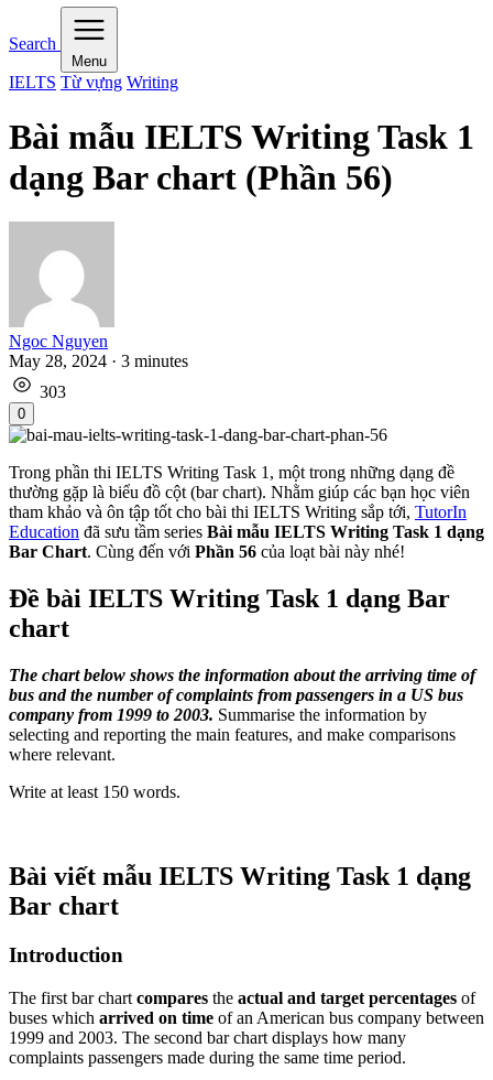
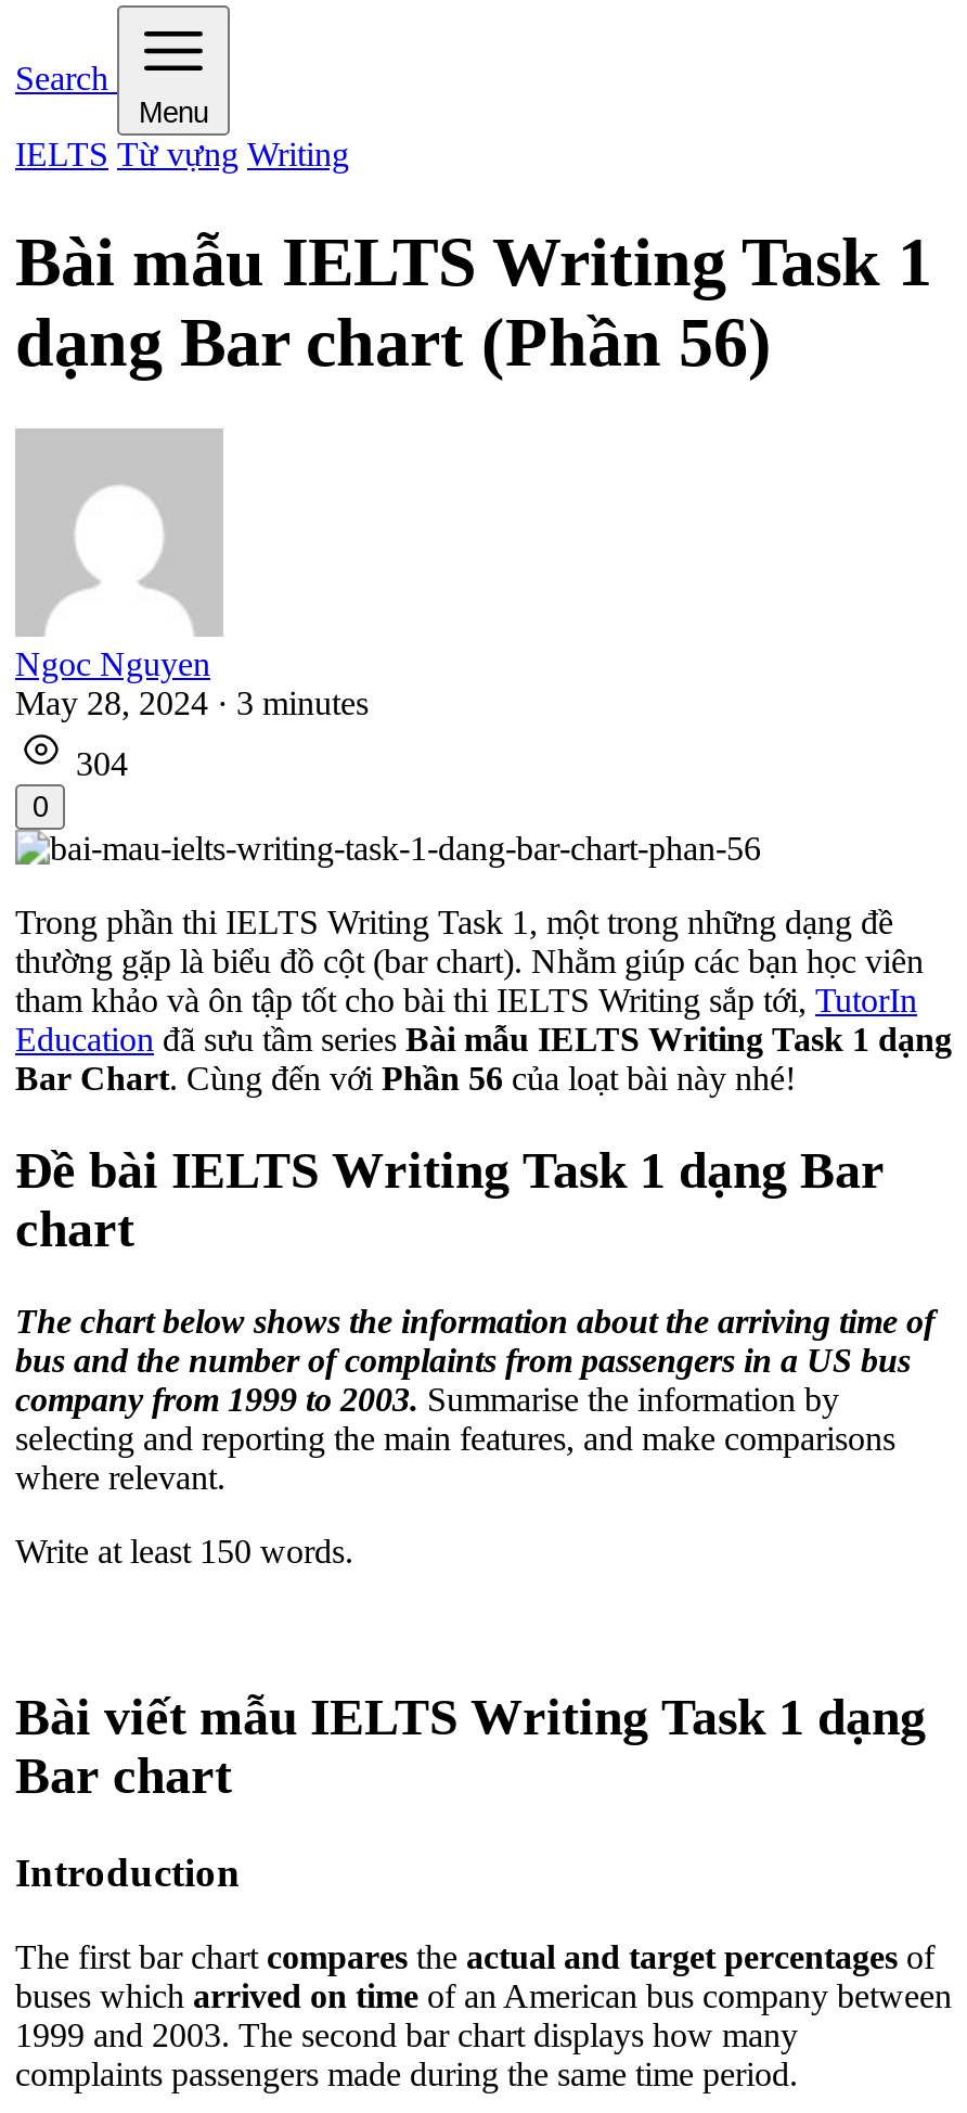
[40,383,66,401] 303 -> [76,746,128,783] 304

